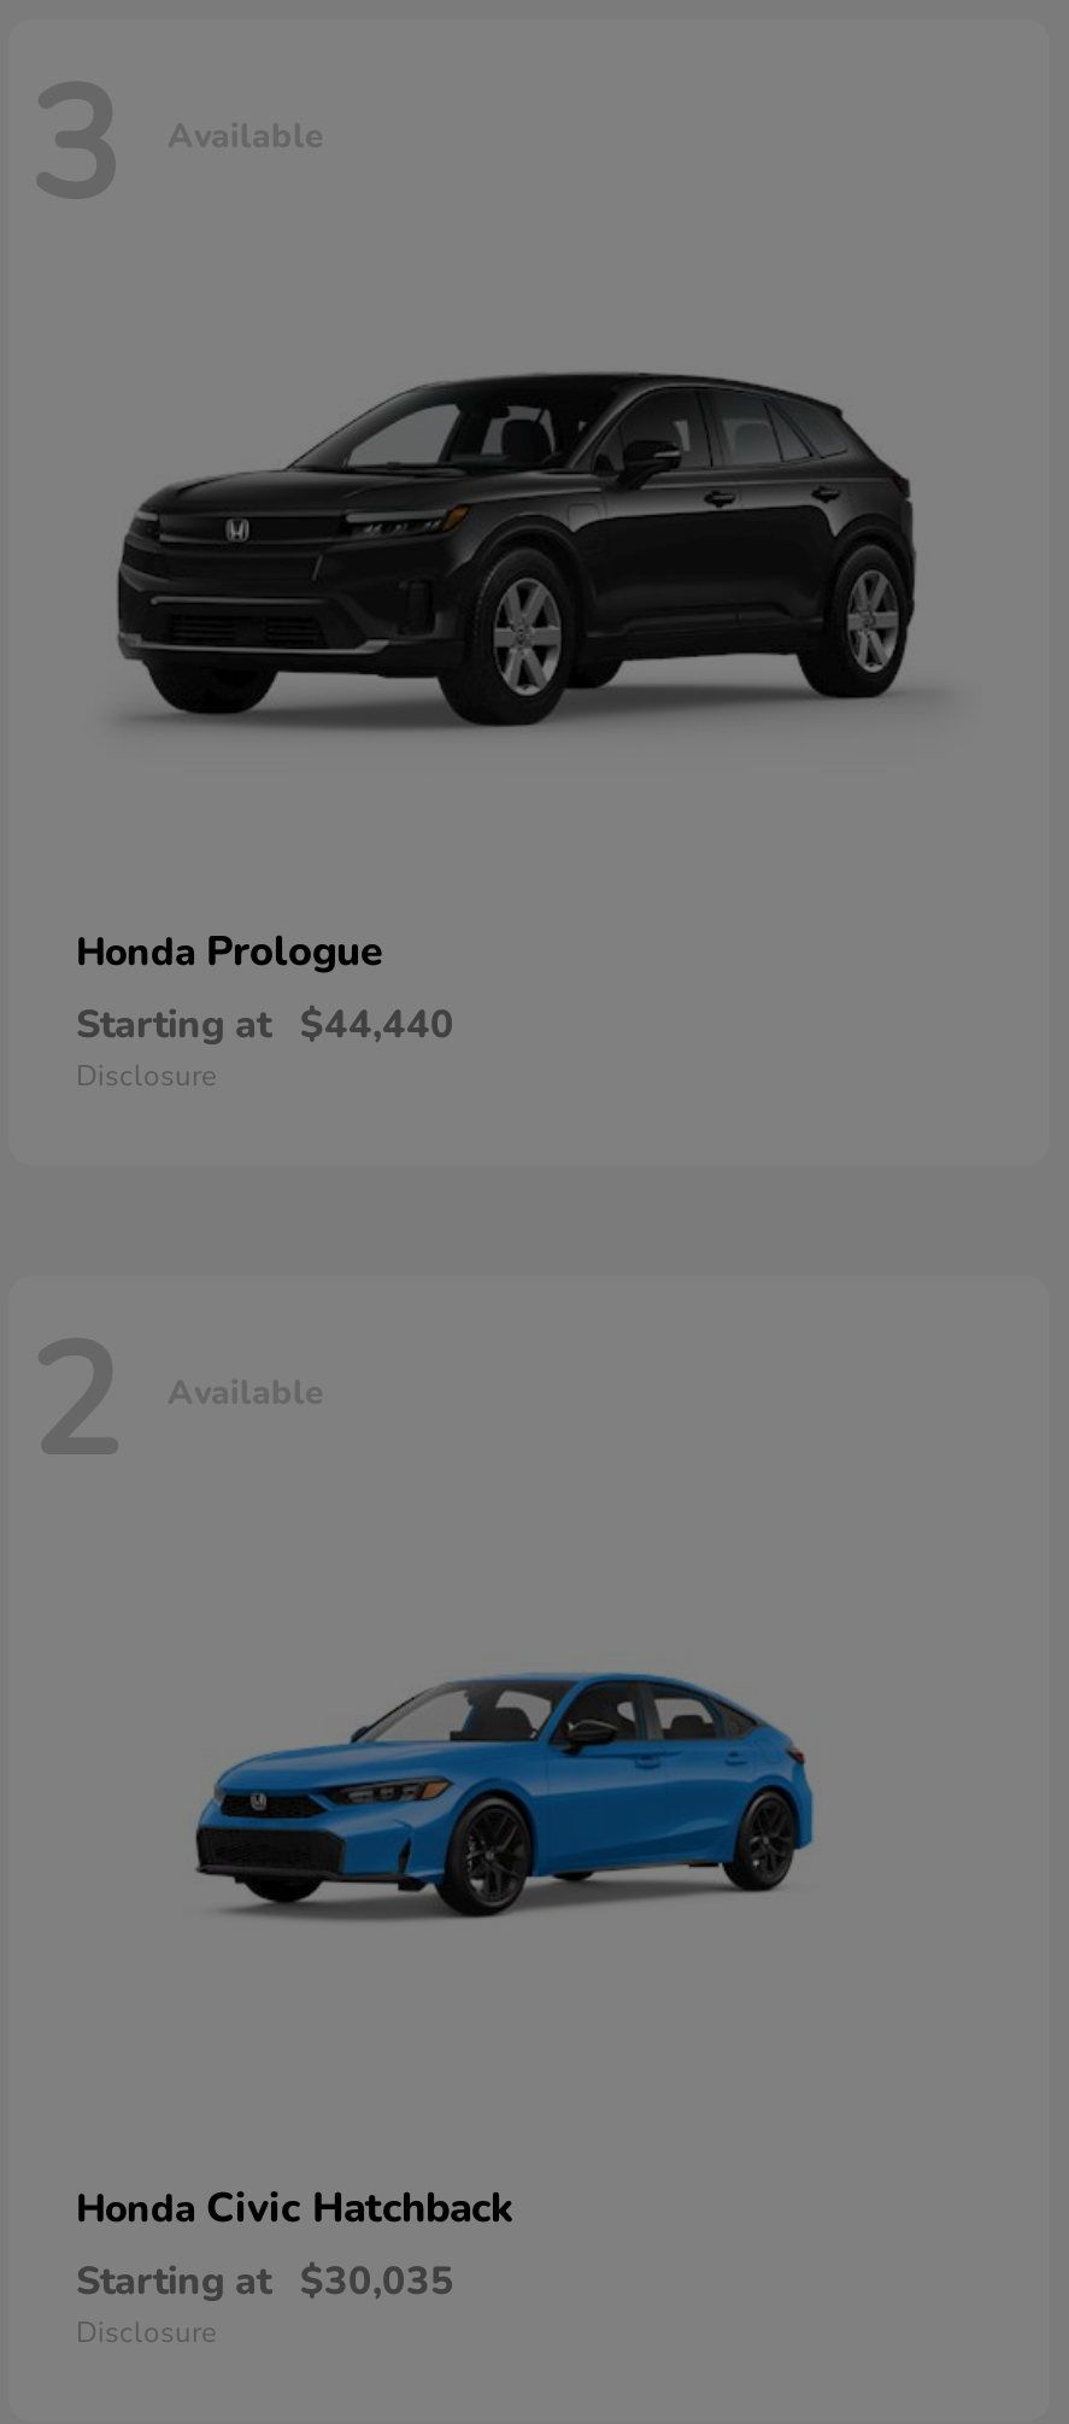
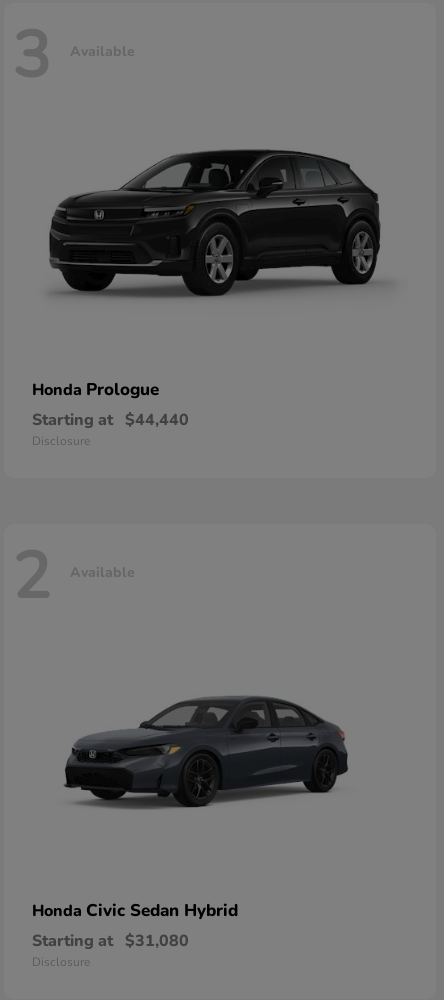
[155,1669,838,1963] [image] -> [63,688,349,810] [image]
[76,2181,512,2308] Honda Civic Hatchback | Starting at $30,035 -> [32,899,238,952] Honda Civic Sedan Hybrid | Starting at $31,080

